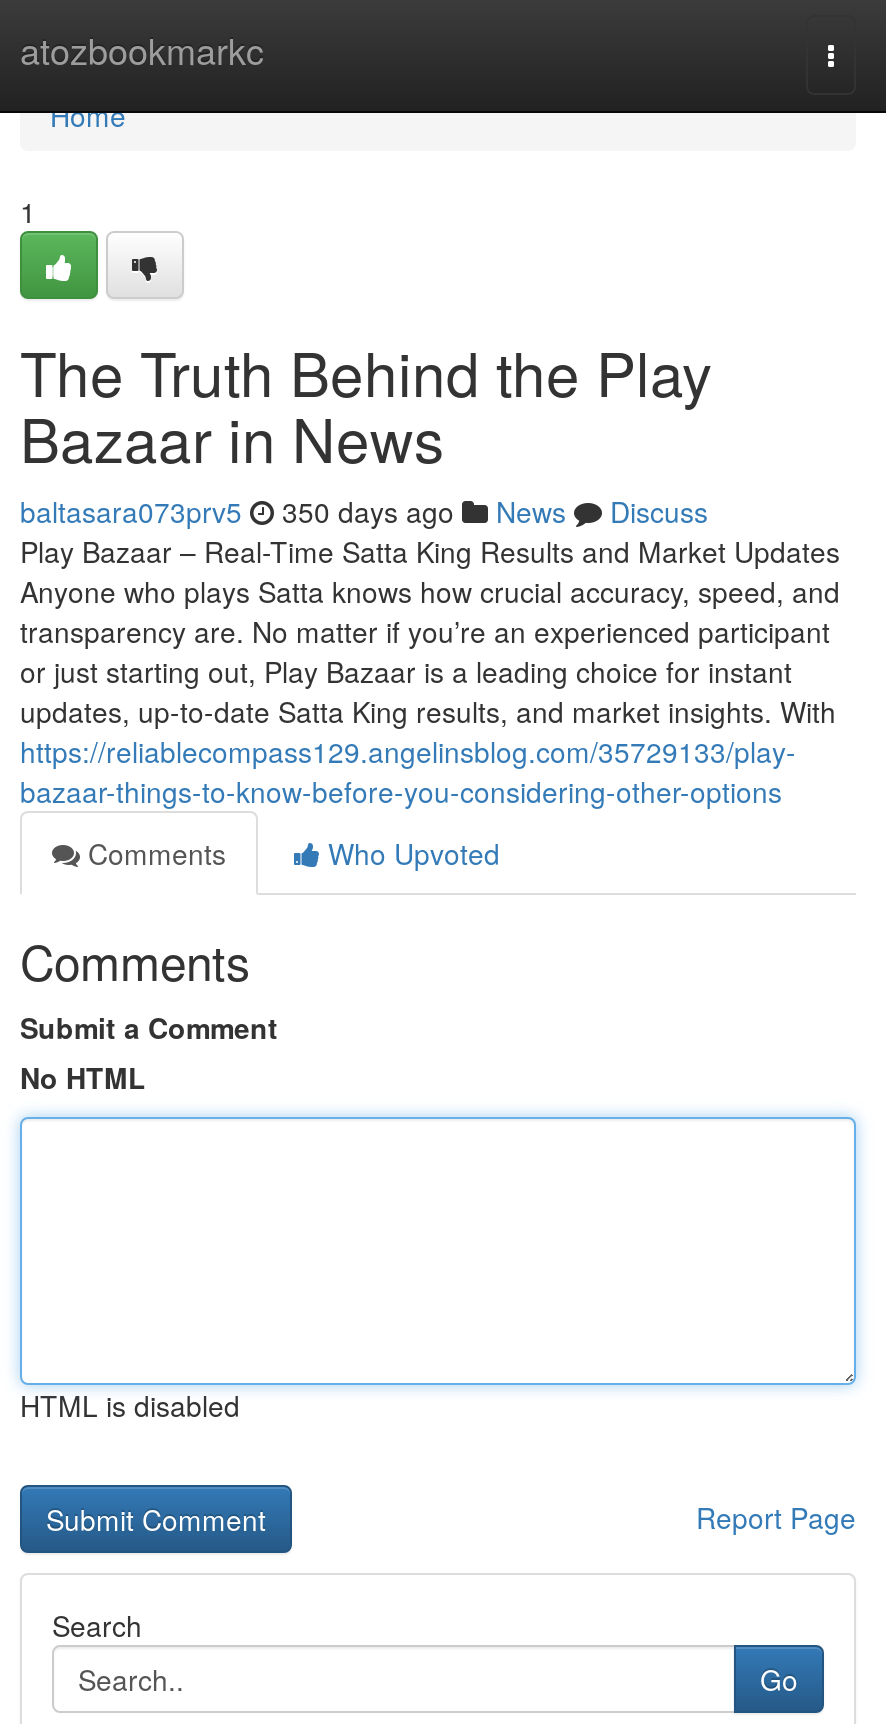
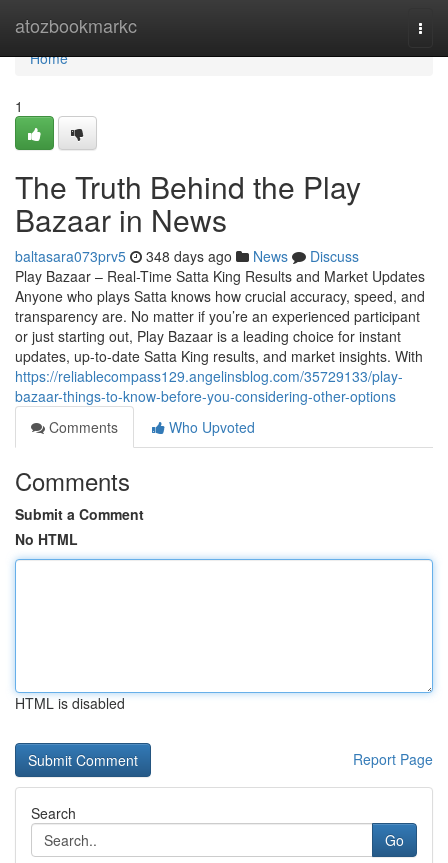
[20,491,708,531] baltasara073prv5 350 days ago News Discuss -> [15,246,359,266] baltasara073prv5 348 days ago News Discuss

